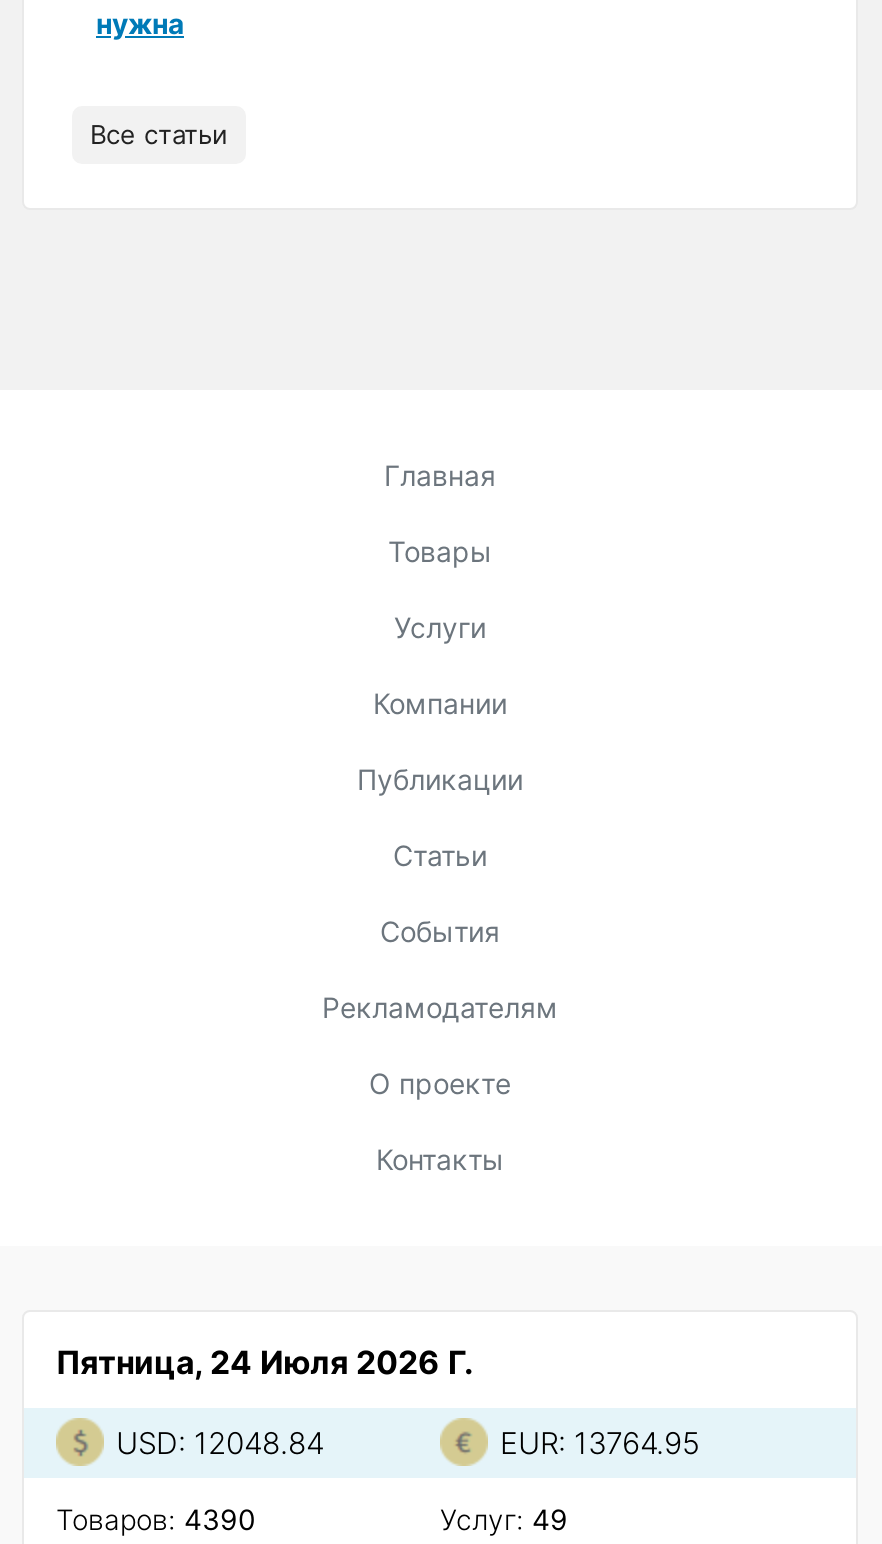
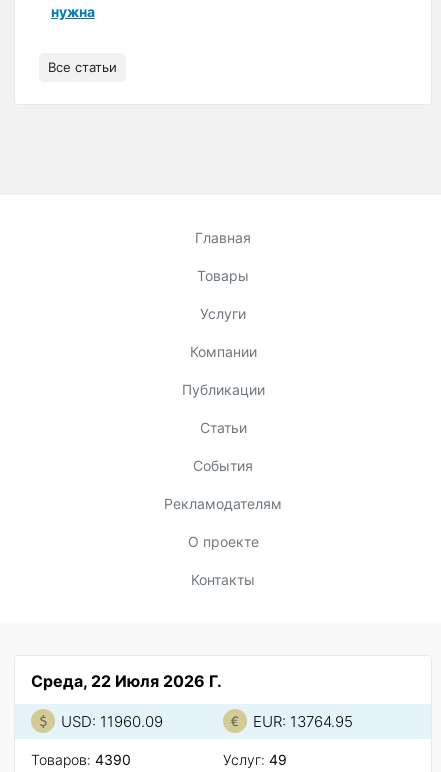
[56,1342,474,1382] Пятница, 24 Июля 2026 Г. -> [31,671,222,691] Среда, 22 Июля 2026 Г.
[116,1424,324,1462] USD: 12048.84 -> [61,712,163,731] USD: 11960.09

